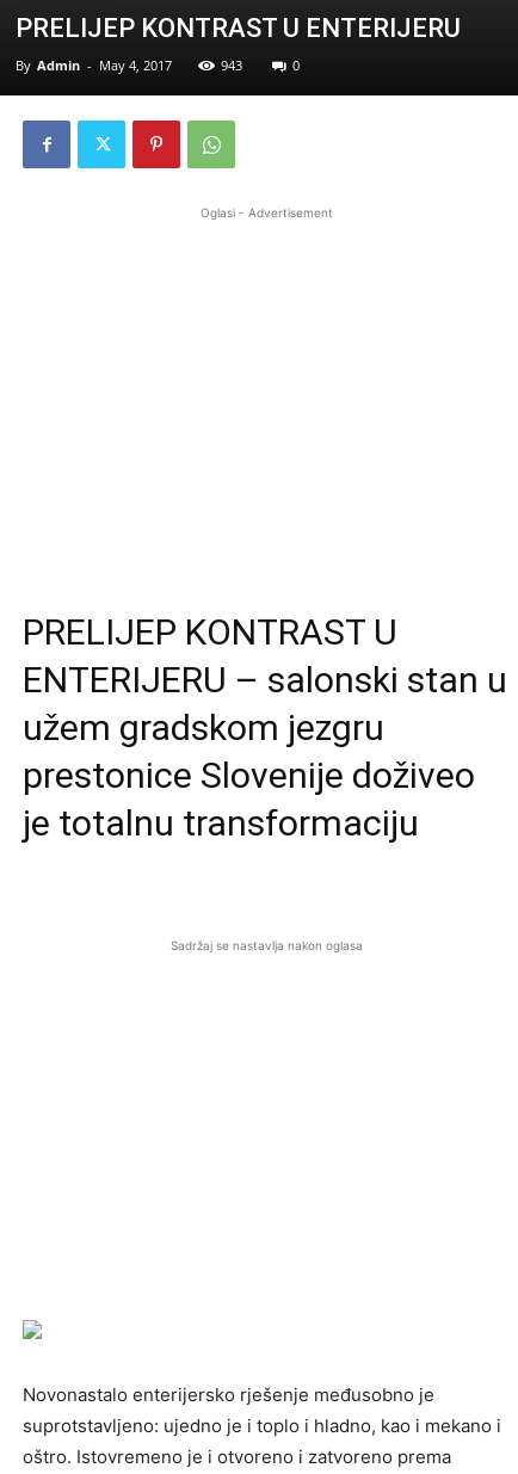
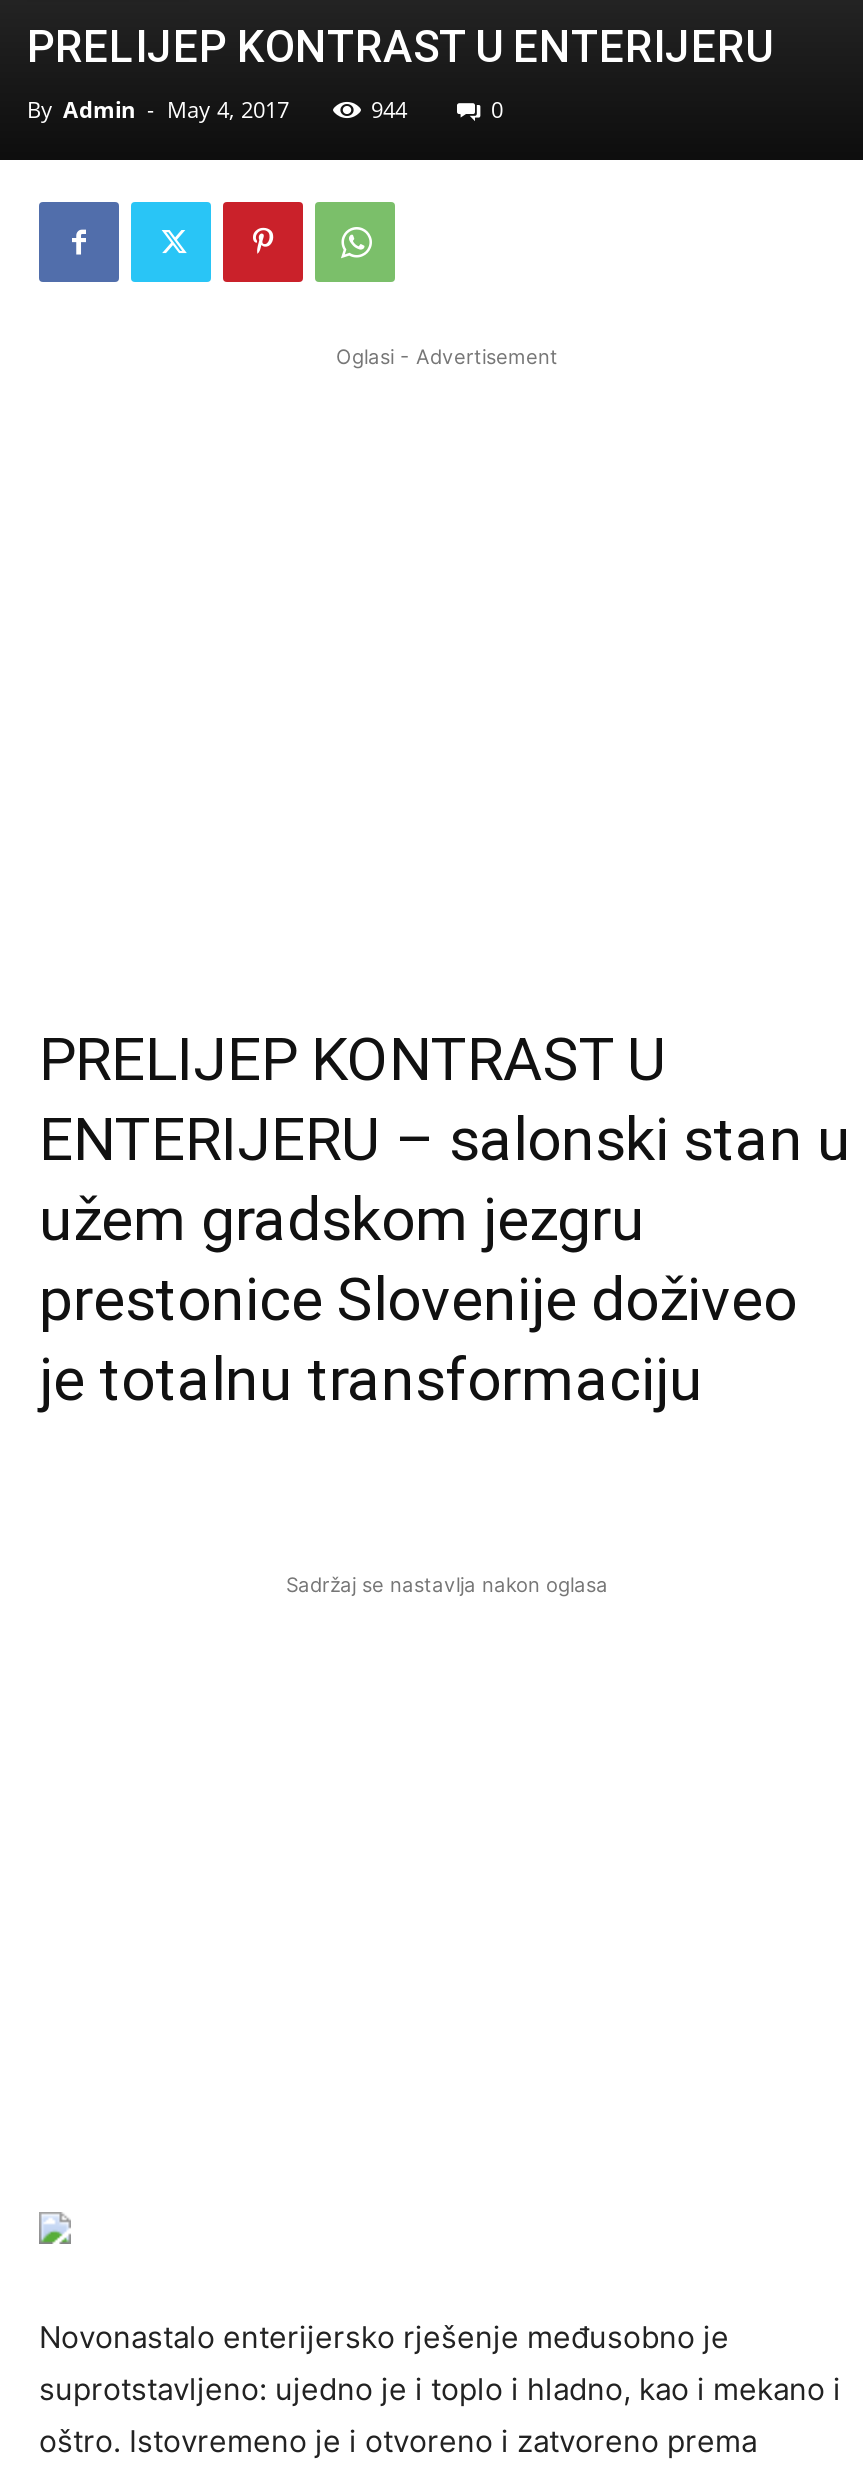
[221,56,242,74] 943 -> [371,94,407,124] 944

